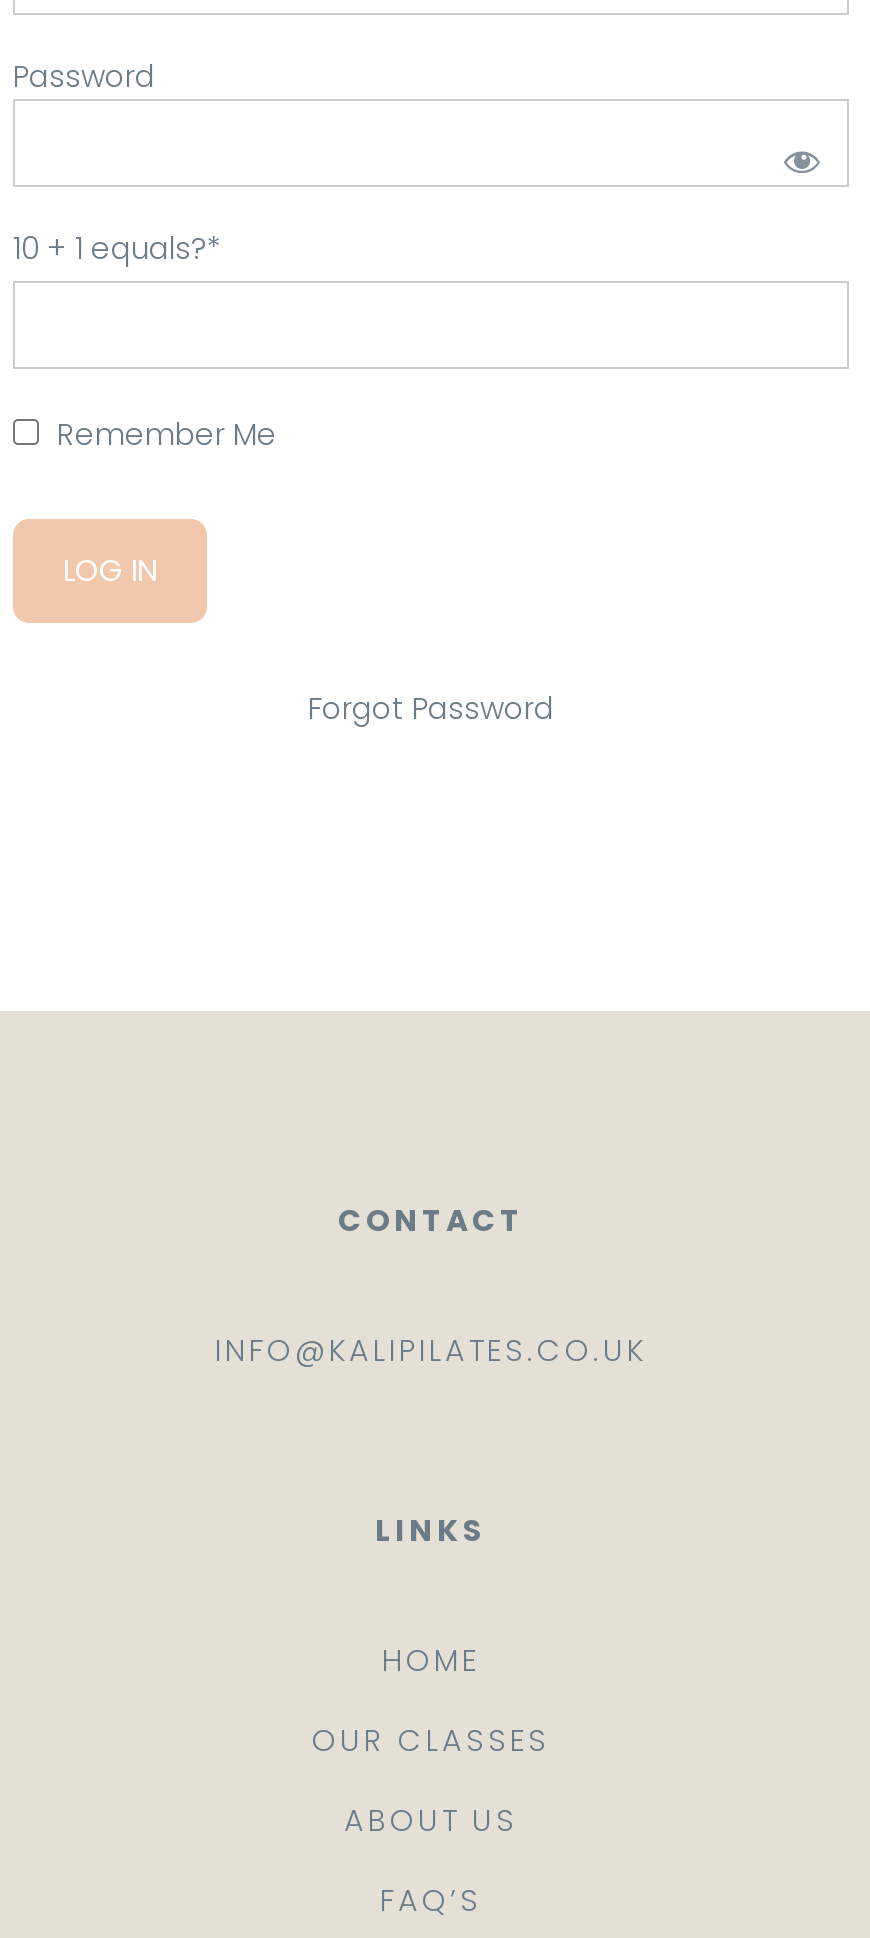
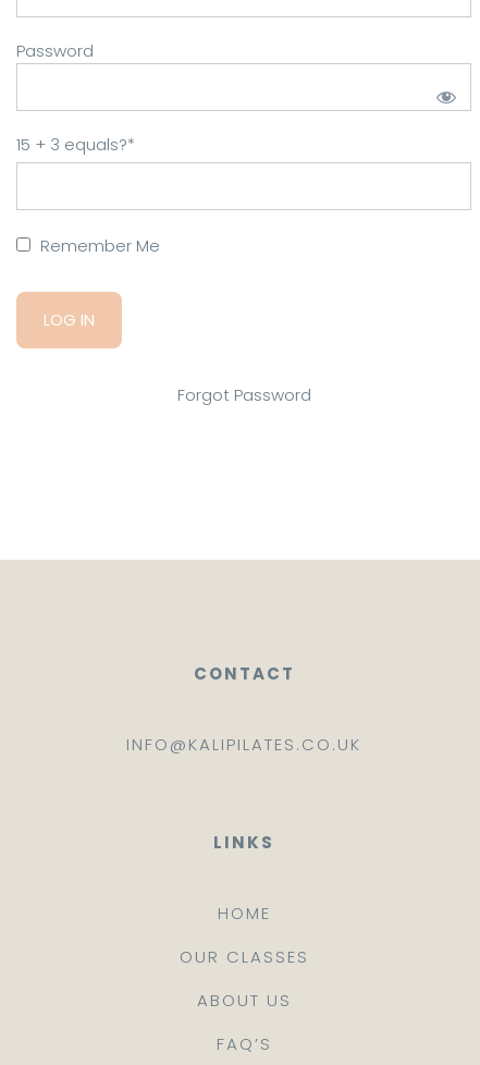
[13,227,221,269] 10 + 1 equals?* -> [16,133,135,156] 15 + 3 equals?*

